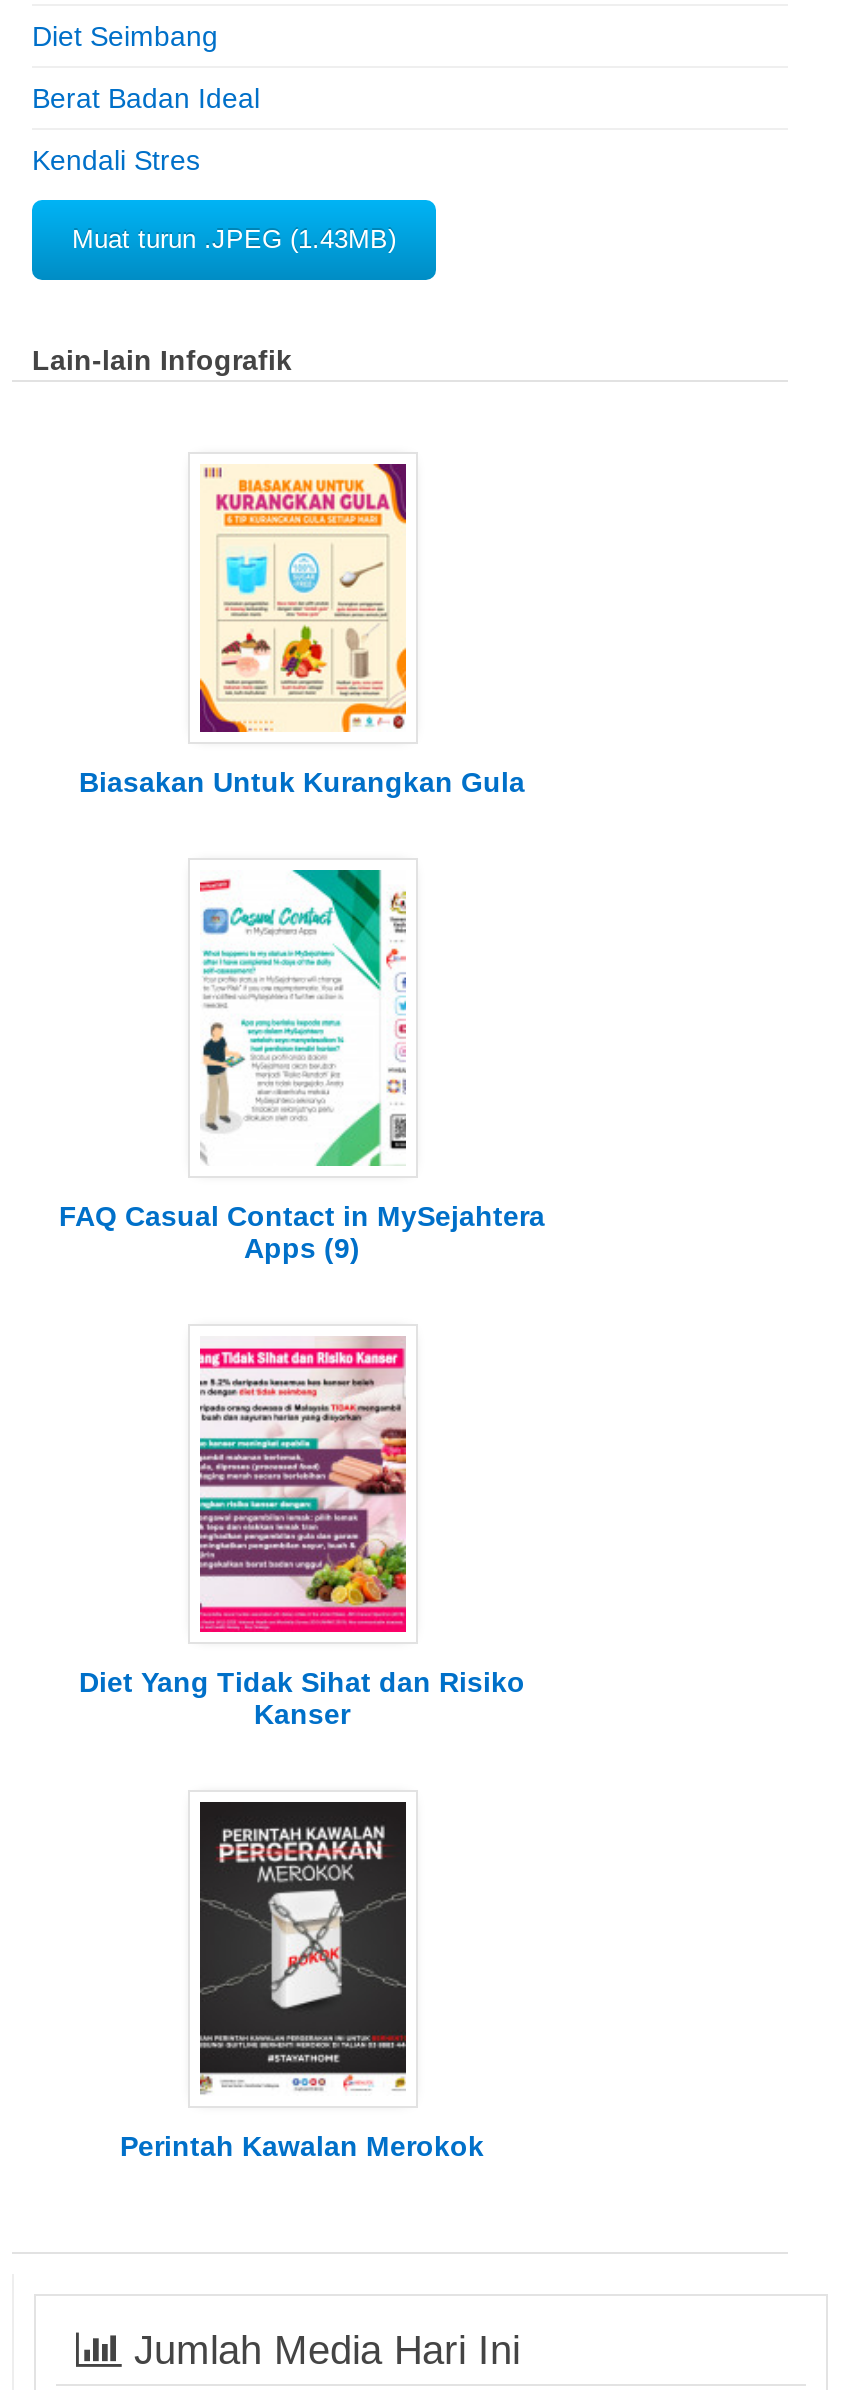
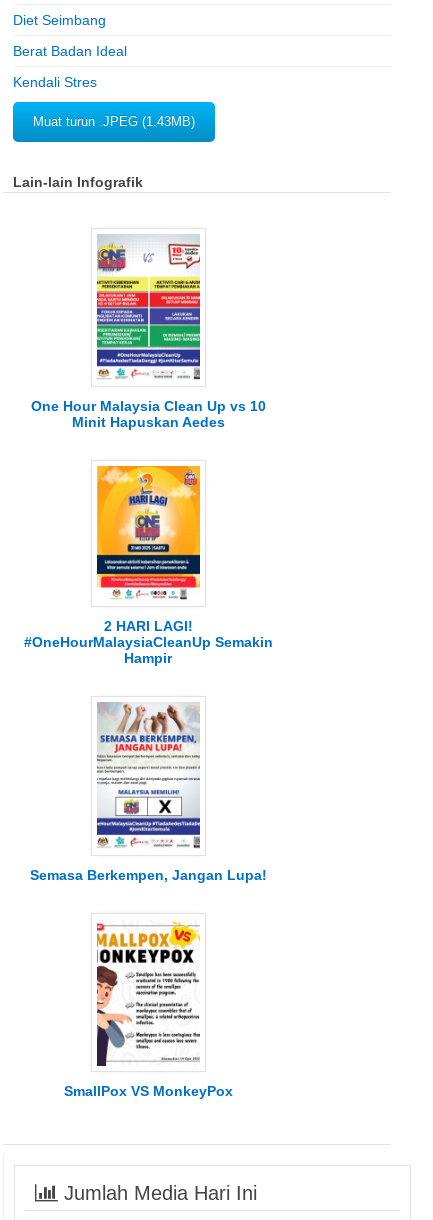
[79,462,525,798] [image] | Biasakan Untuk Kurangkan Gula -> [30,234,265,430] [image] | One Hour Malaysia Clean Up vs 10 | Minit Hapuskan Aedes
[59,872,545,1264] [image] | FAQ Casual Contact in MySejahtera | Apps (9) -> [23,453,272,666] [image] | 2 HARI LAGI! | #OneHourMalaysiaCleanUp Semakin | Hampir
[79,1336,525,1729] [image] | Diet Yang Tidak Sihat dan Risiko | Kanser -> [29,687,266,882] [image] | Semasa Berkempen, Jangan Lupa!
[120,1800,484,2163] [image] | Perintah Kawalan Merokok -> [63,919,232,1099] [image] | SmallPox VS MonkeyPox

